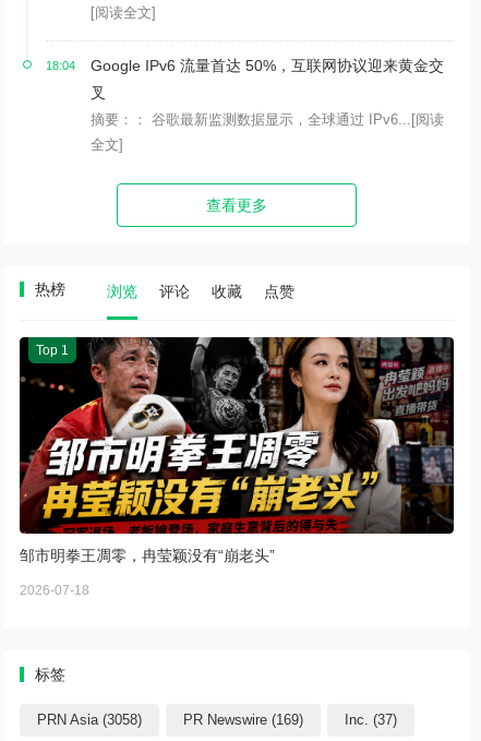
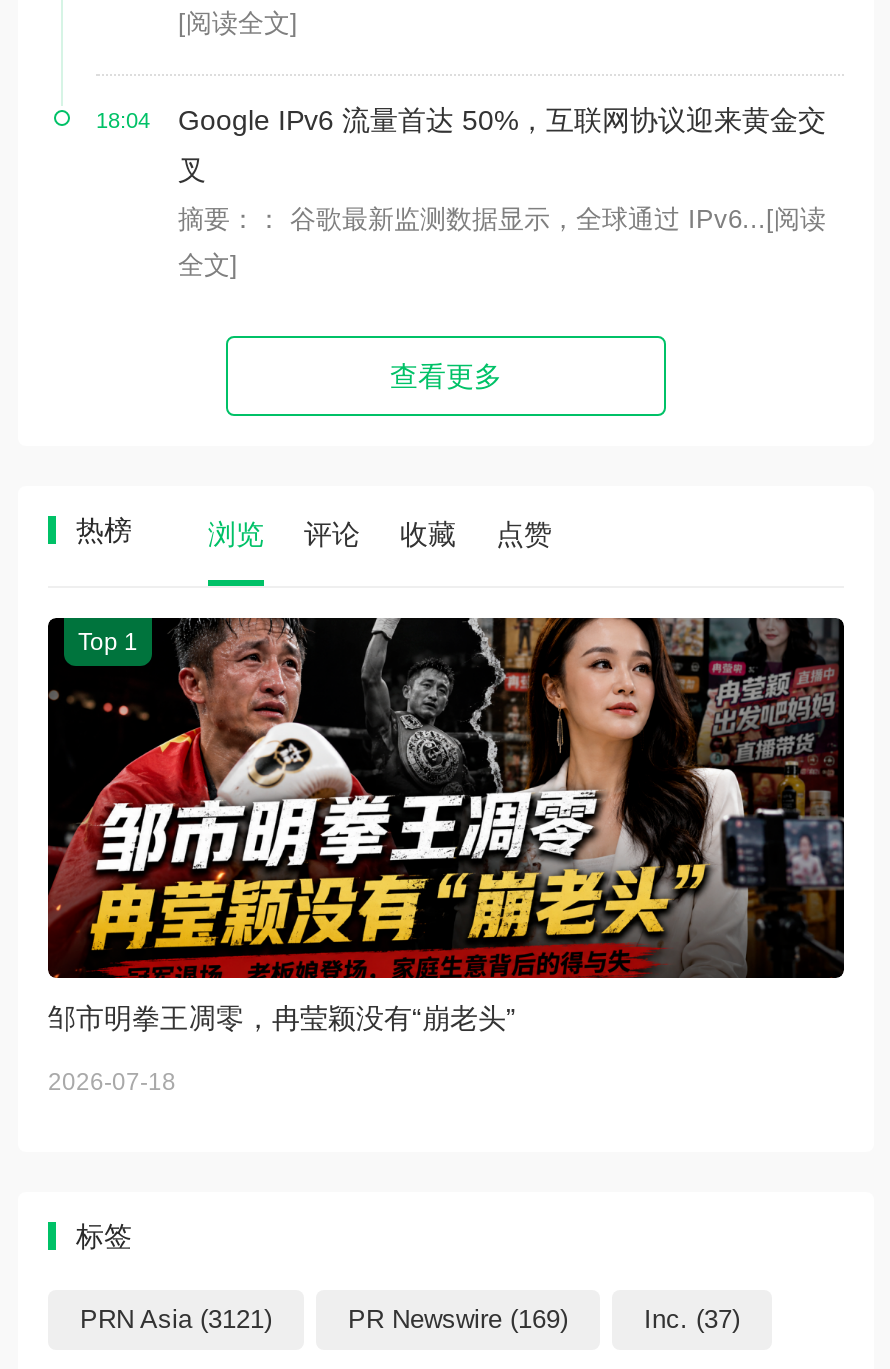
[37,711,142,727] PRN Asia (3058) -> [80,1303,272,1333] PRN Asia (3121)

